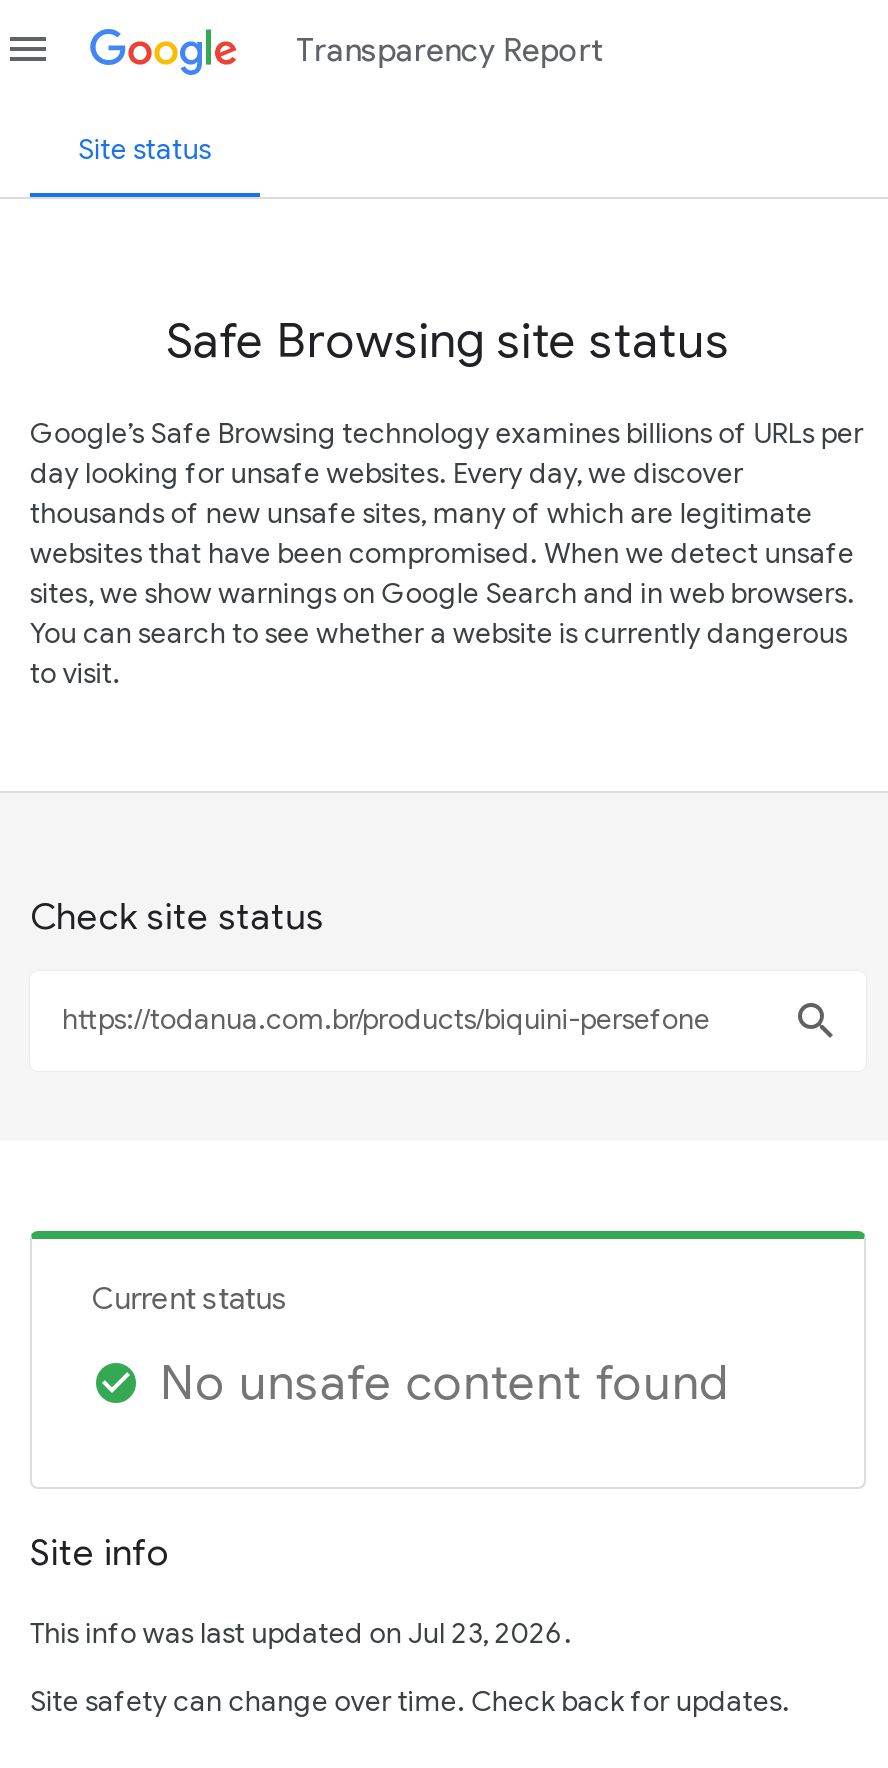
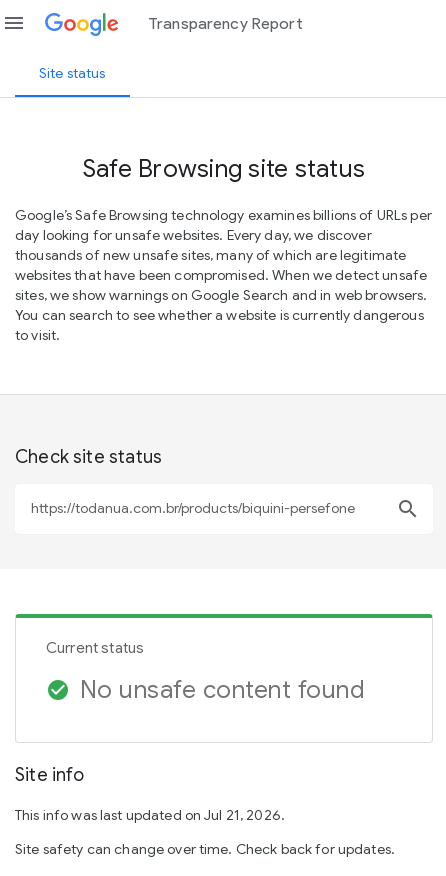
[30,1615,572,1651] This info was last updated on Jul 23, 2026. -> [15,806,285,824] This info was last updated on Jul 21, 2026.

